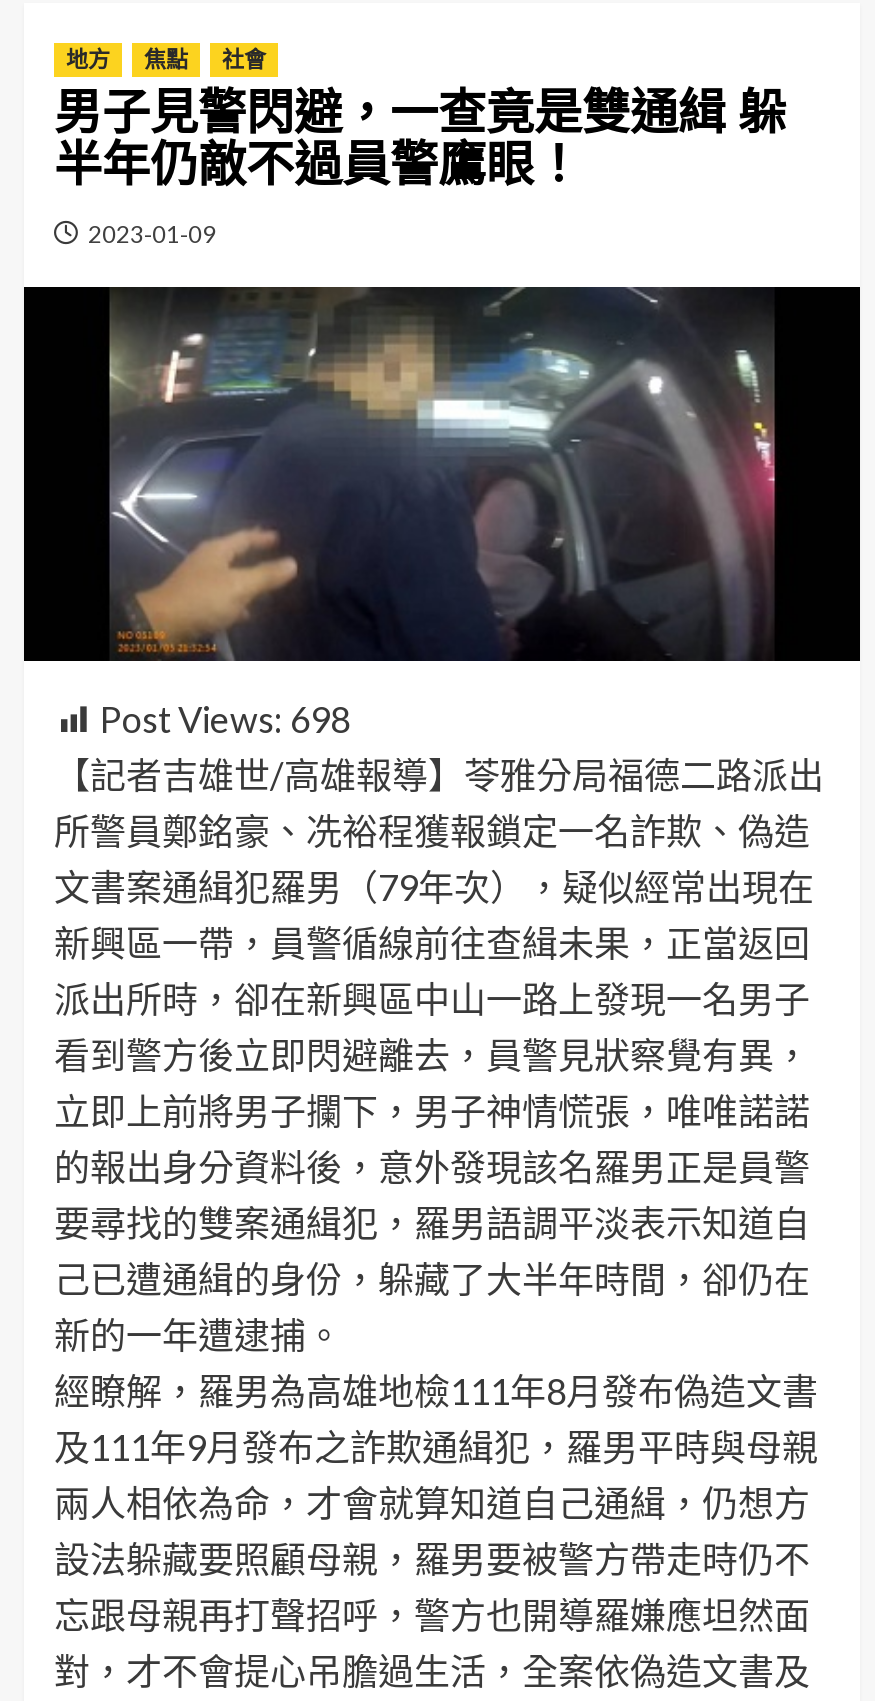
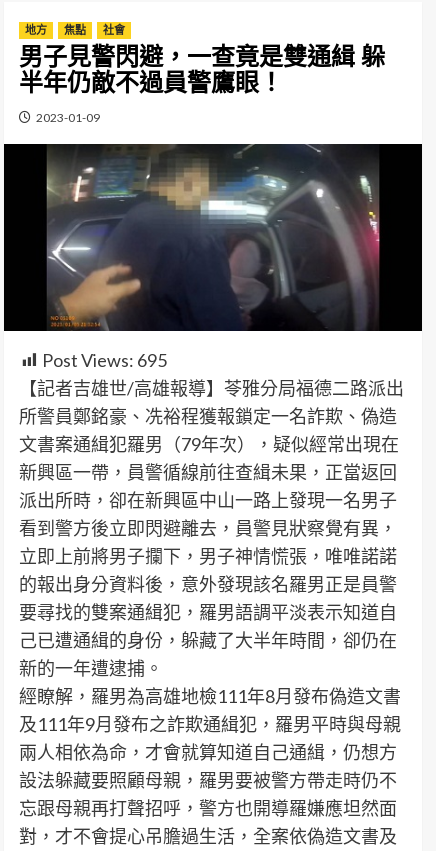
[100,697,350,741] Post Views: 698 -> [42,349,167,371] Post Views: 695

